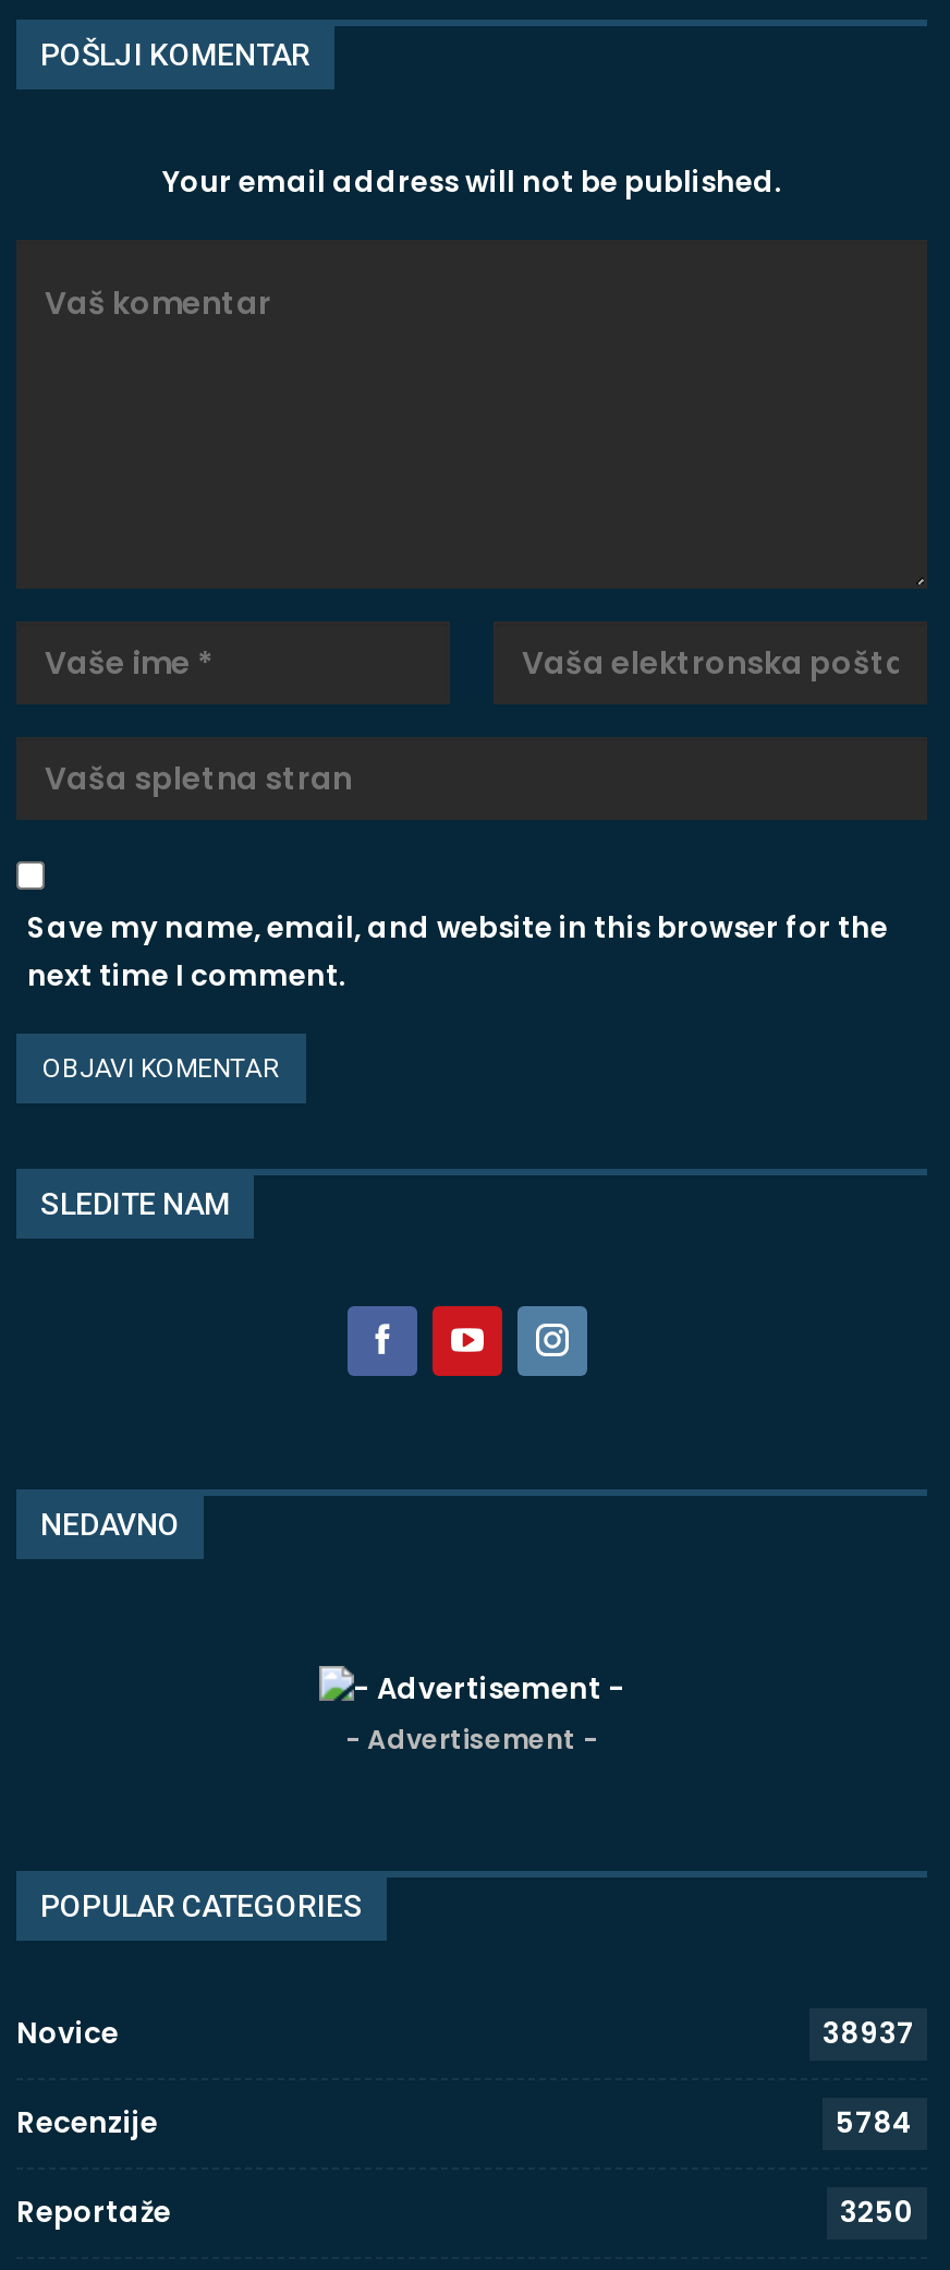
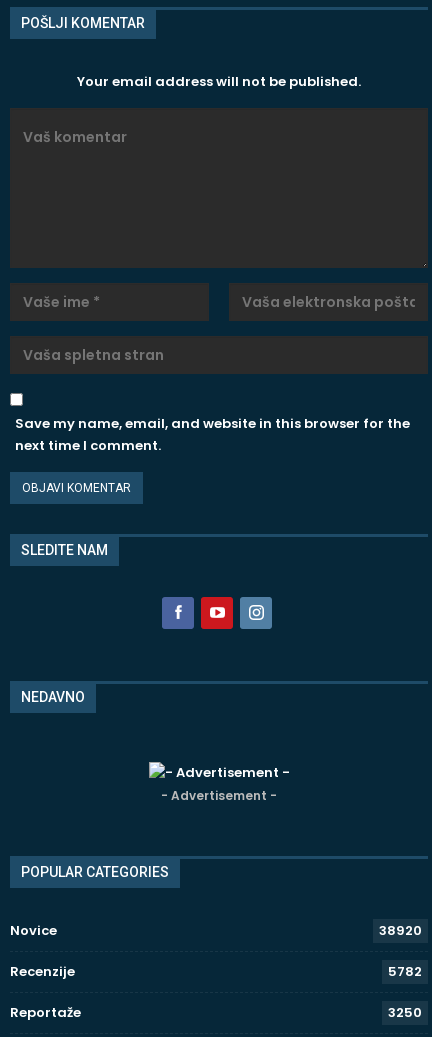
[823,2014,914,2055] 38937 -> [379,921,422,940] 38920
[836,2103,914,2144] 5784 -> [388,962,422,981] 5782

